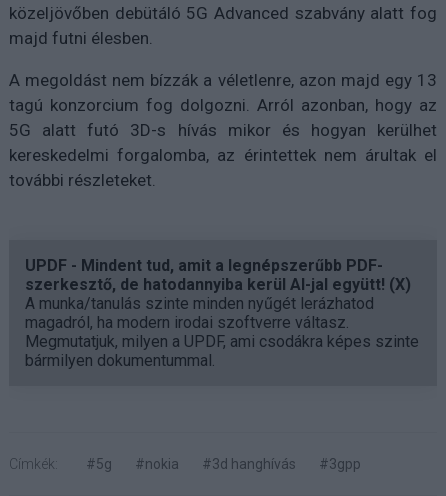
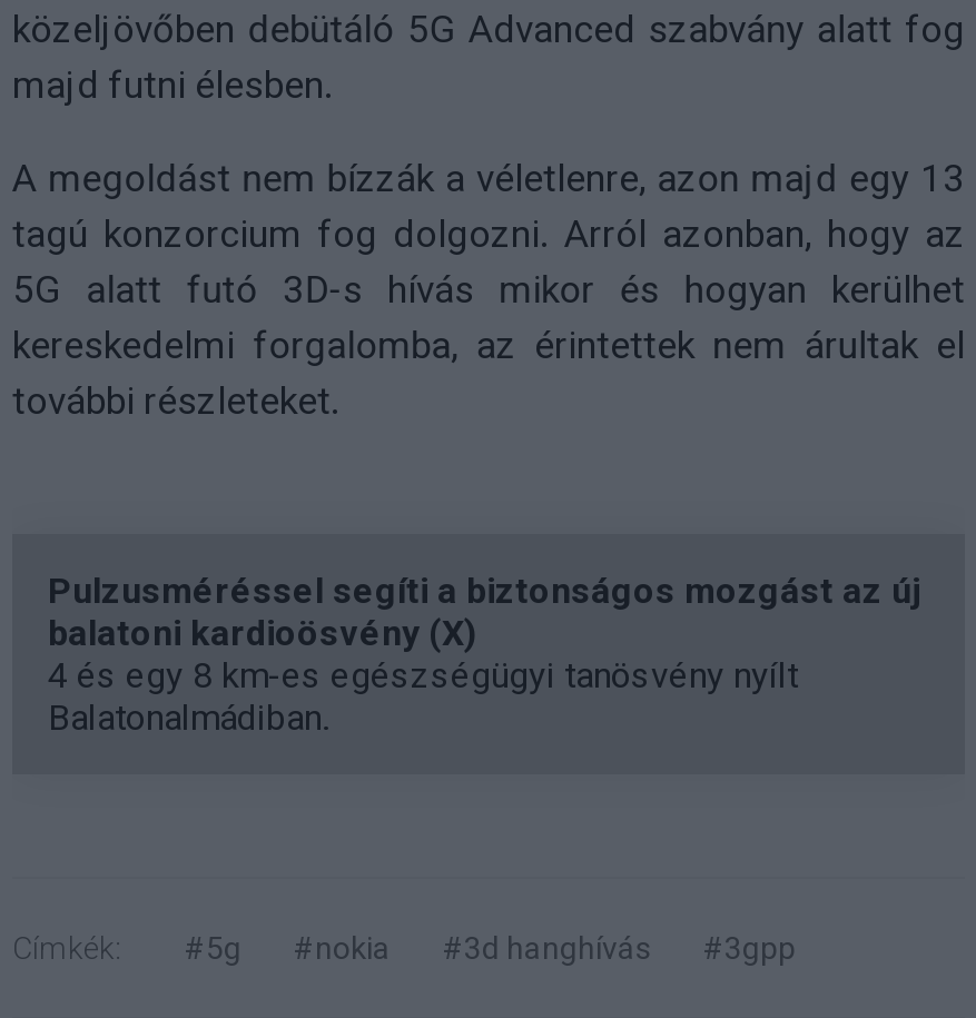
[25,256,419,370] UPDF - Mindent tud, amit a legnépszerűbb PDF- | szerkesztő, de hatodannyiba kerül AI-jal együtt! (X) | A munka/tanulás szinte minden nyűgét lerázhatod | magadról, ha modern irodai szoftverre váltasz. | Megmutatjuk, milyen a UPDF, ami csodákra képes szinte | bármilyen dokumentummal. -> [48,570,920,739] Pulzusméréssel segíti a biztonságos mozgást az új | balatoni kardioösvény (X) | 4 és egy 8 km-es egészségügyi tanösvény nyílt | Balatonalmádiban.

